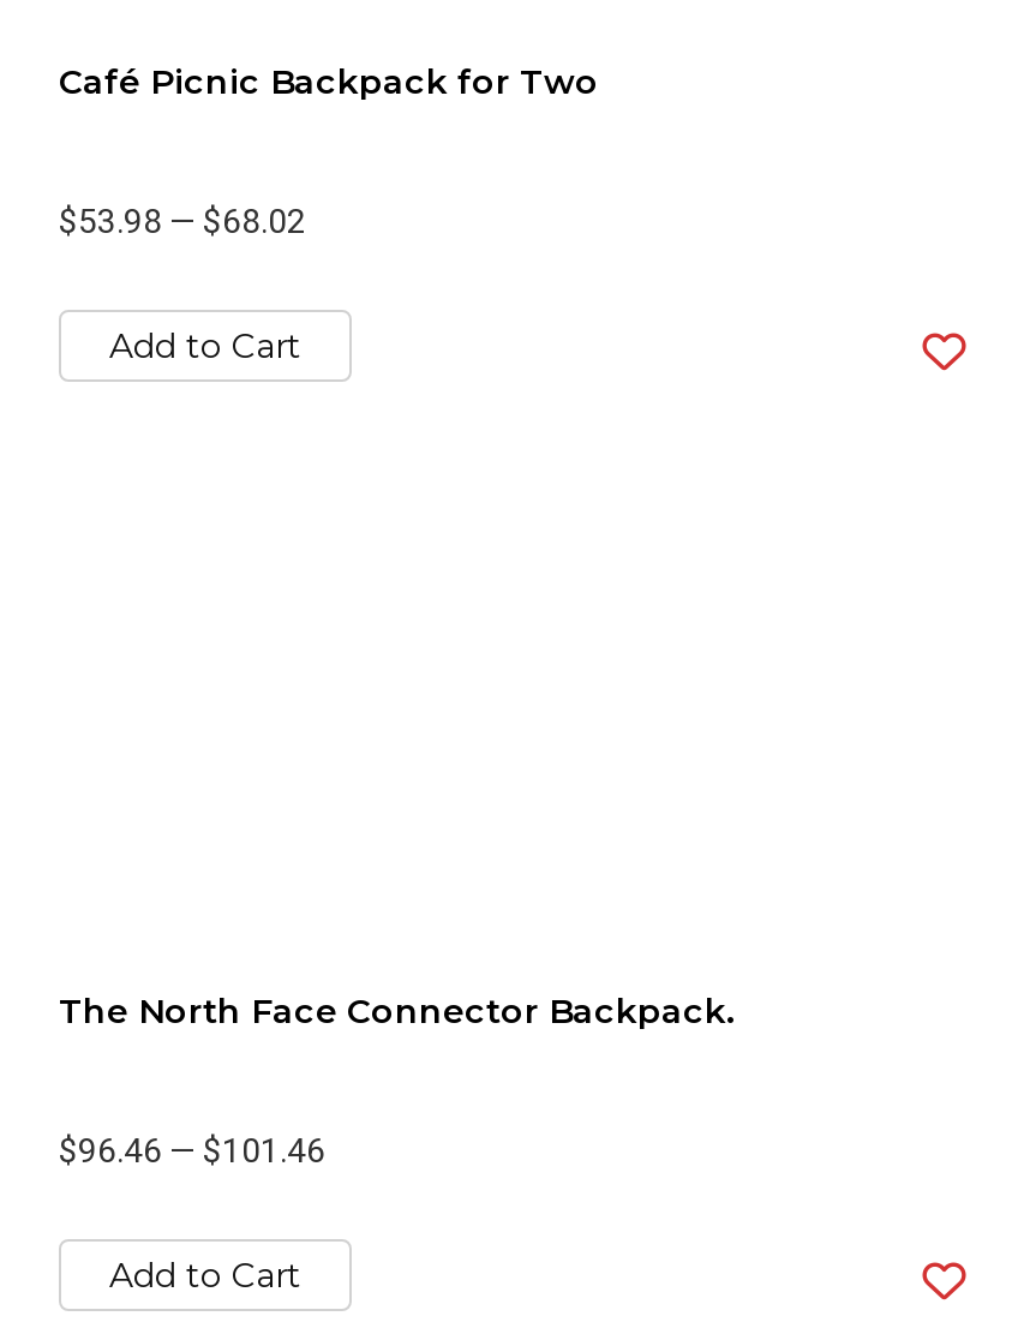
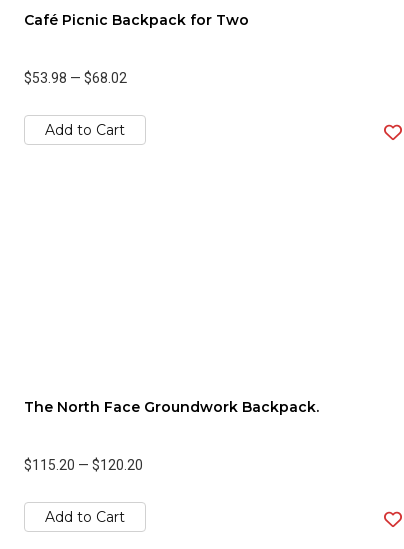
[59,989,733,1033] The North Face Connector Backpack. -> [24,398,319,416] The North Face Groundwork Backpack.
[59,1131,325,1170] $96.46 — $101.46 -> [24,457,143,473] $115.20 — $120.20

